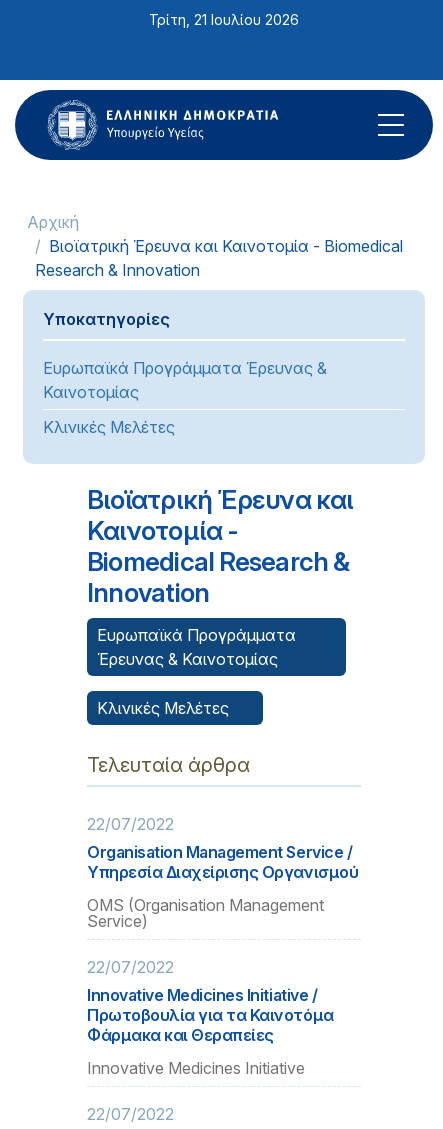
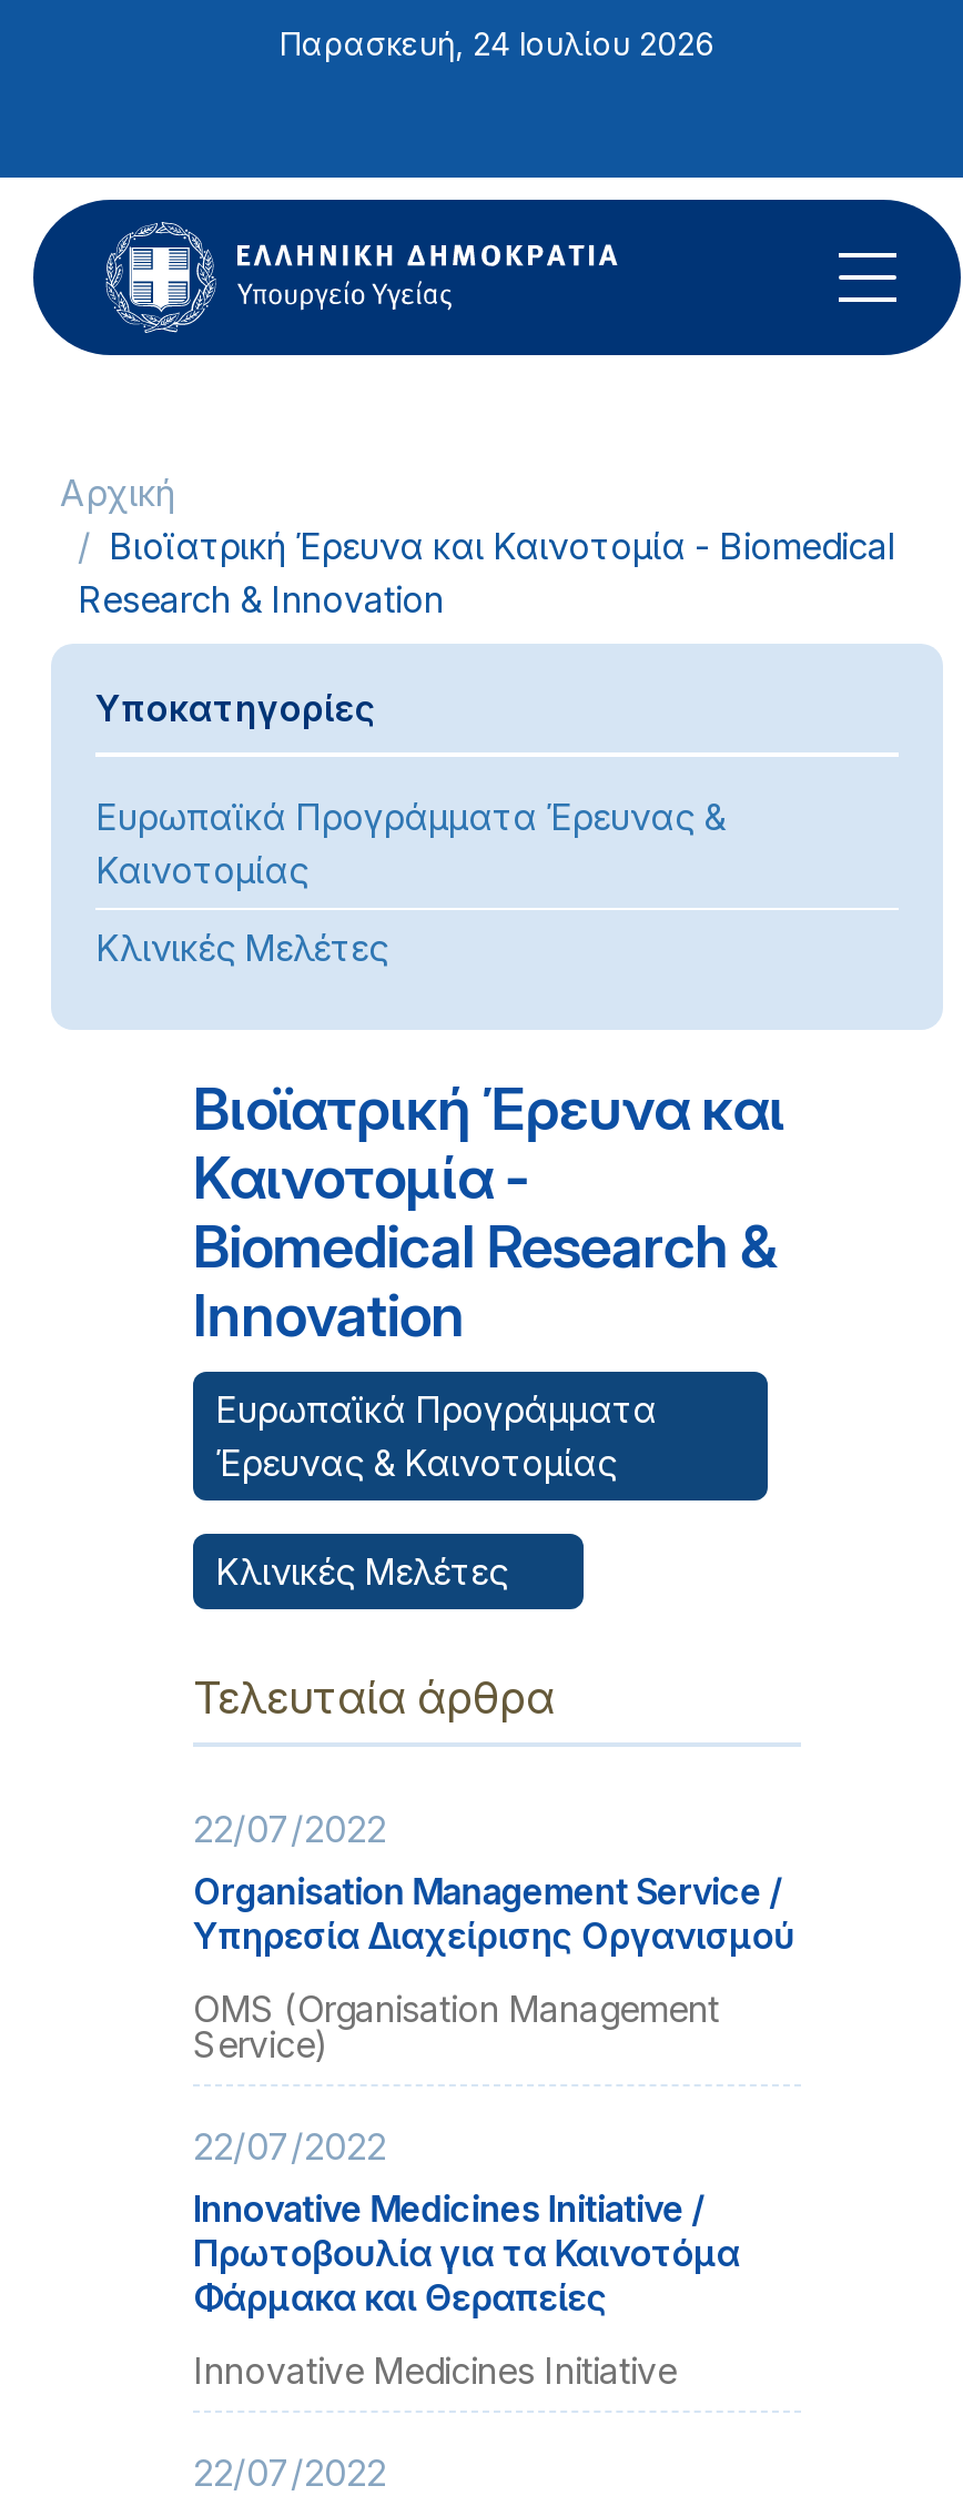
[149,11,299,28] Τρίτη, 21 Ιουλίου 2026 -> [280,24,714,62] Παρασκευή, 24 Ιουλίου 2026

